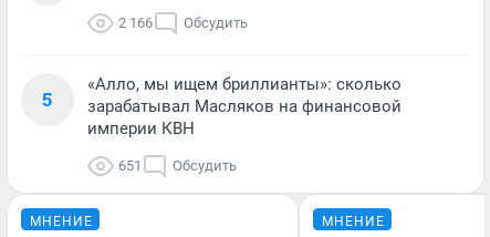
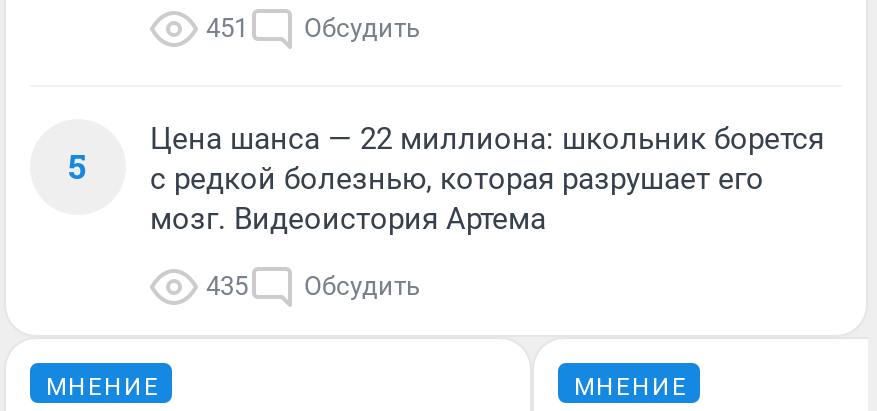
[118,14,248,31] 2 166 Обсудить -> [206,13,420,43] 451 Обсудить
[87,74,402,138] «Алло, мы ищем бриллианты»: сколько | зарабатывал Масляков на финансовой | империи КВН -> [150,121,824,237] Цена шанса — 22 миллиона: школьник борется | с редкой болезнью, которая разрушает его | мозг. Видеоистория Артема
[118,157,237,174] 651 Обсудить -> [206,271,420,301] 435 Обсудить

